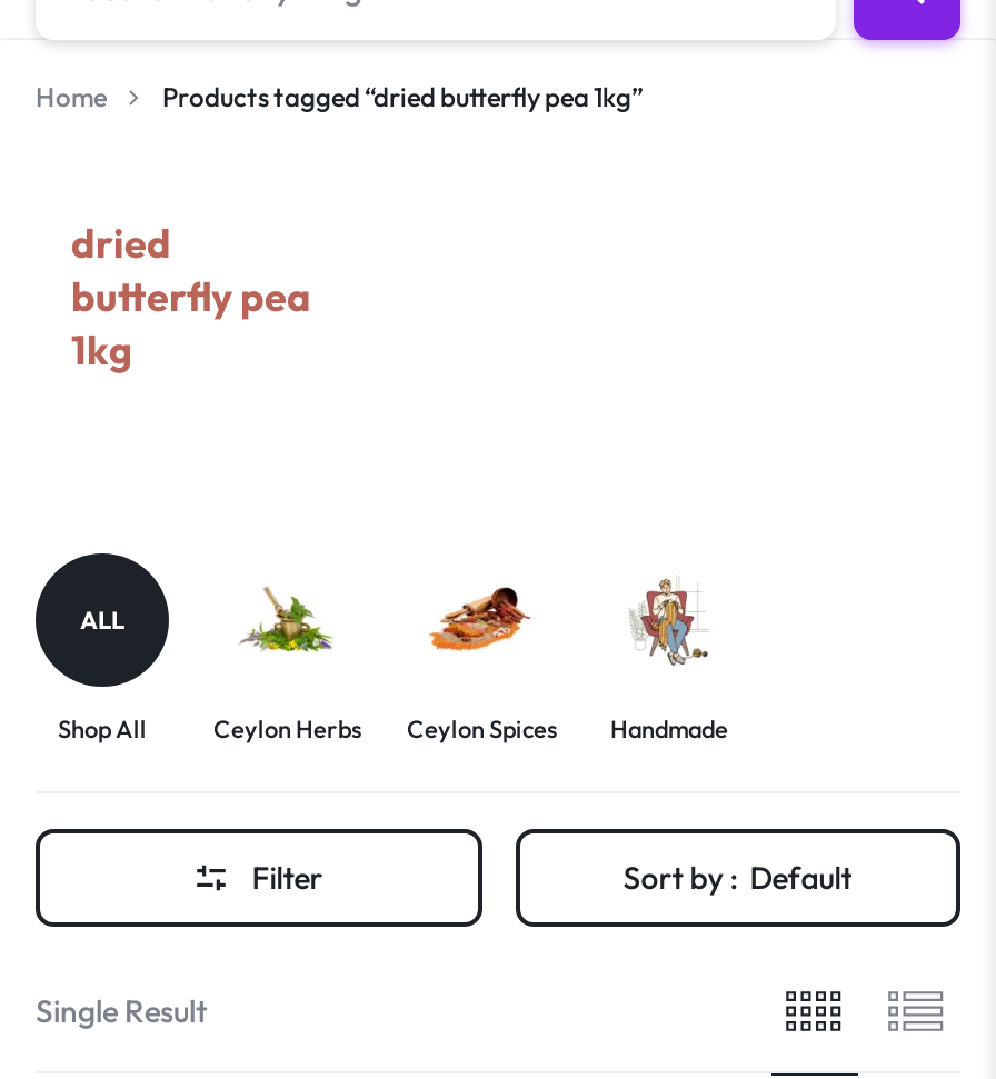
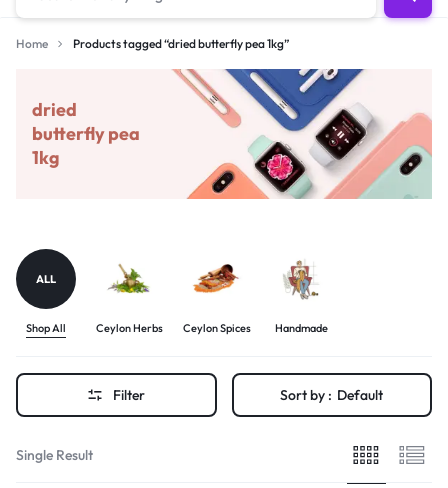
none -> [172,68,433,200] [image]

